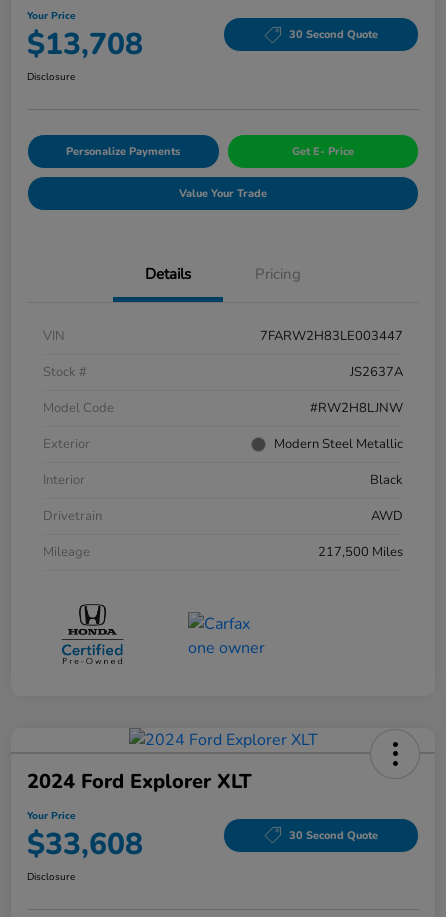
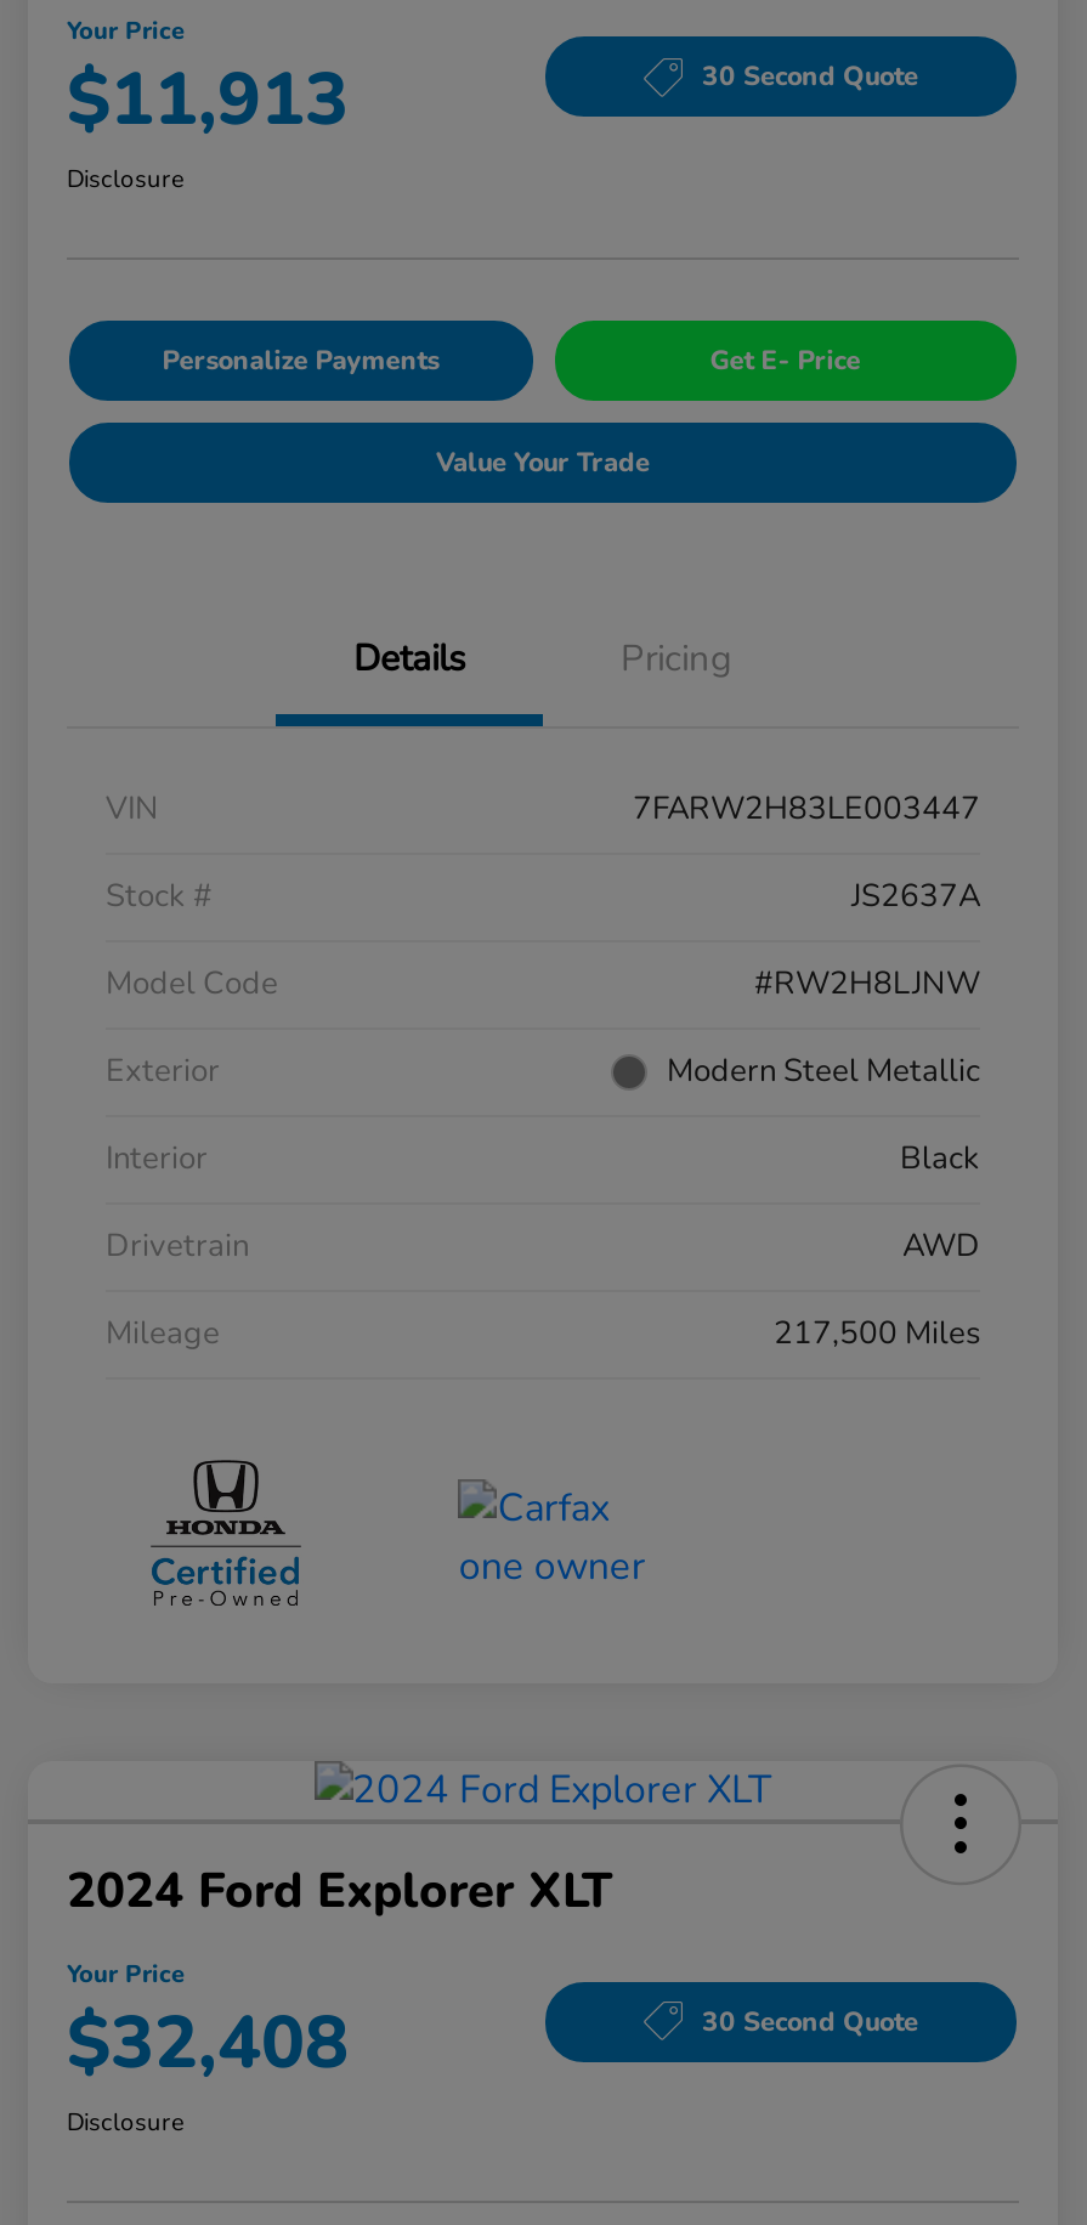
[27,24,143,65] $13,708 -> [67,51,349,150] $11,913
[27,824,143,865] $33,608 -> [67,1995,349,2094] $32,408

